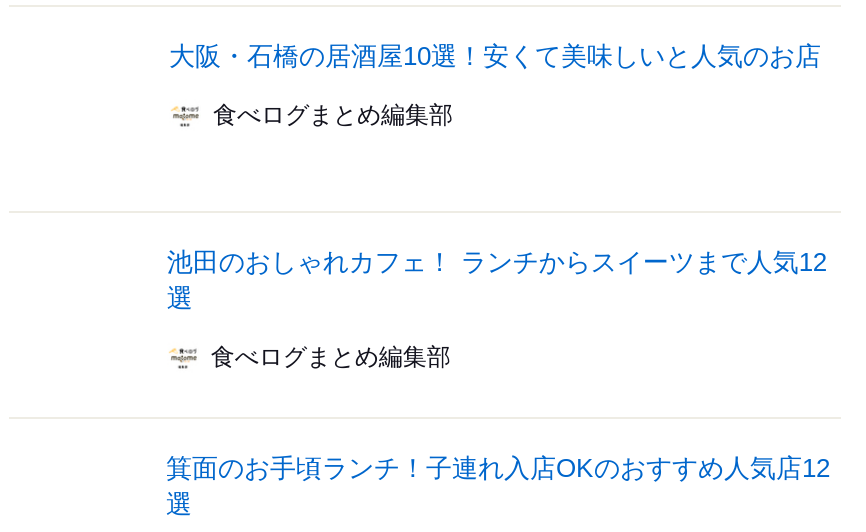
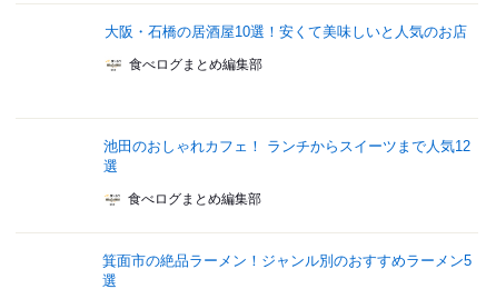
[166,454,830,484] 箕面のお手頃ランチ！子連れ入店OKのおすすめ人気店12 -> [103,253,472,269] 箕面市の絶品ラーメン！ジャンル別のおすすめラーメン5

